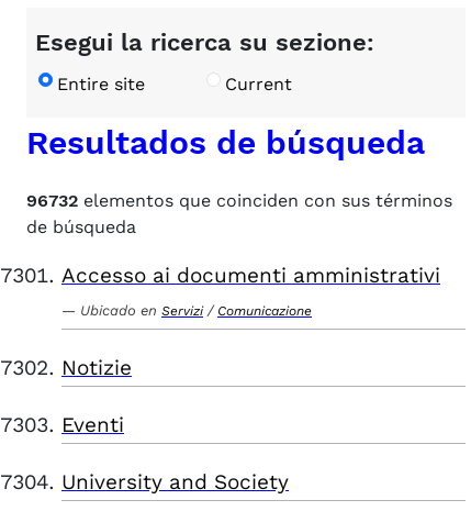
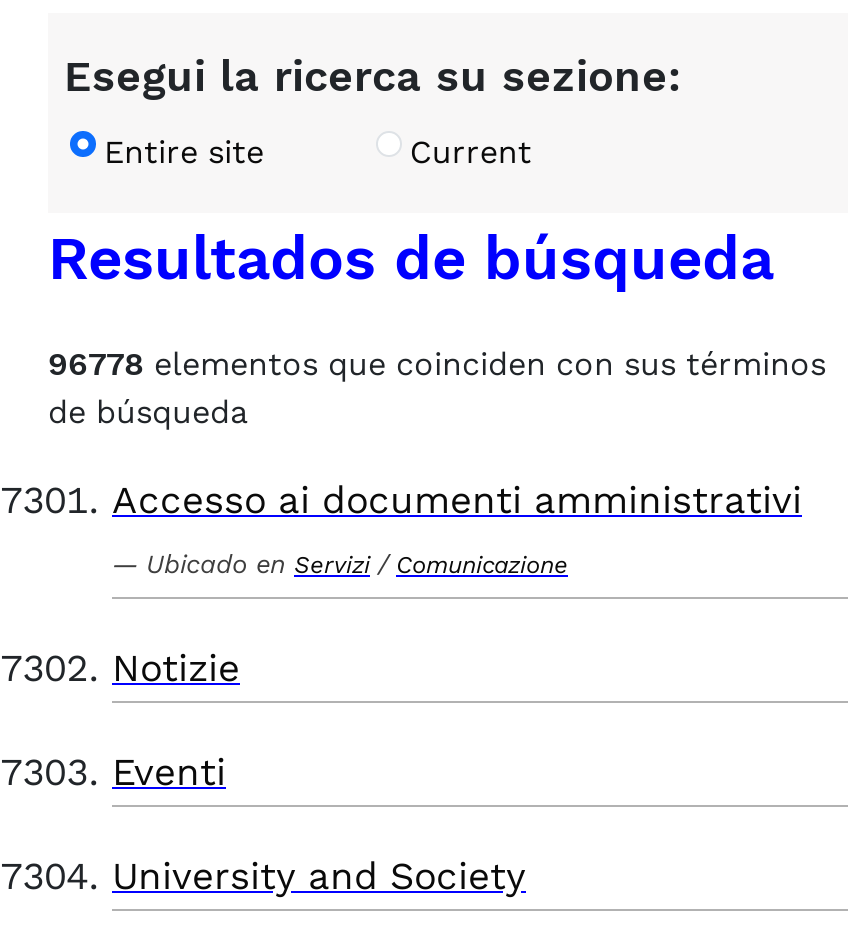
[26,190,452,211] 96732 elementos que coinciden con sus términos -> [48,345,826,383] 96778 elementos que coinciden con sus términos

